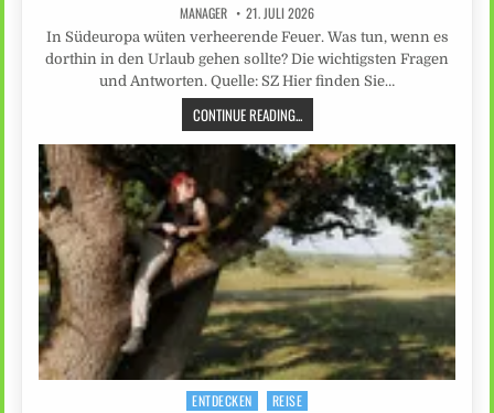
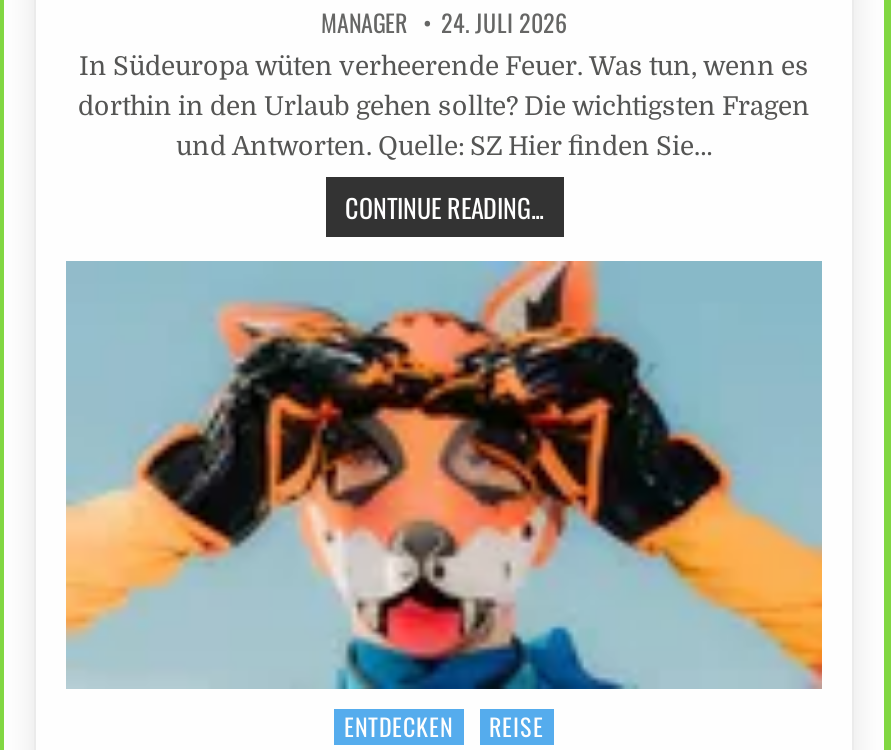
[180,3,314,22] MANAGER 21. JULI 2026 -> [321,6,567,40] MANAGER 24. JULI 2026
[37,143,457,381] [image] -> [64,260,824,692] [image]

